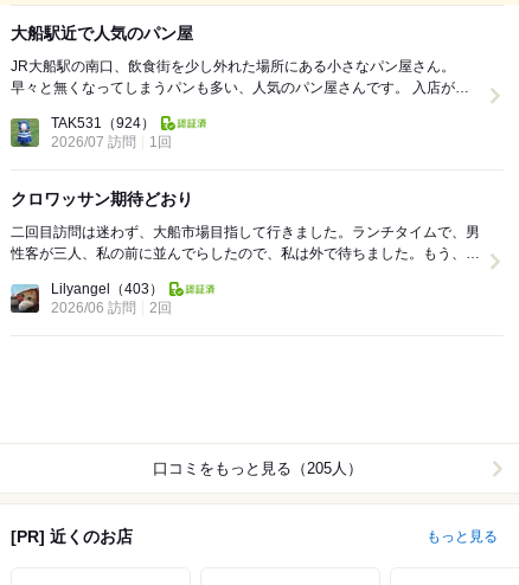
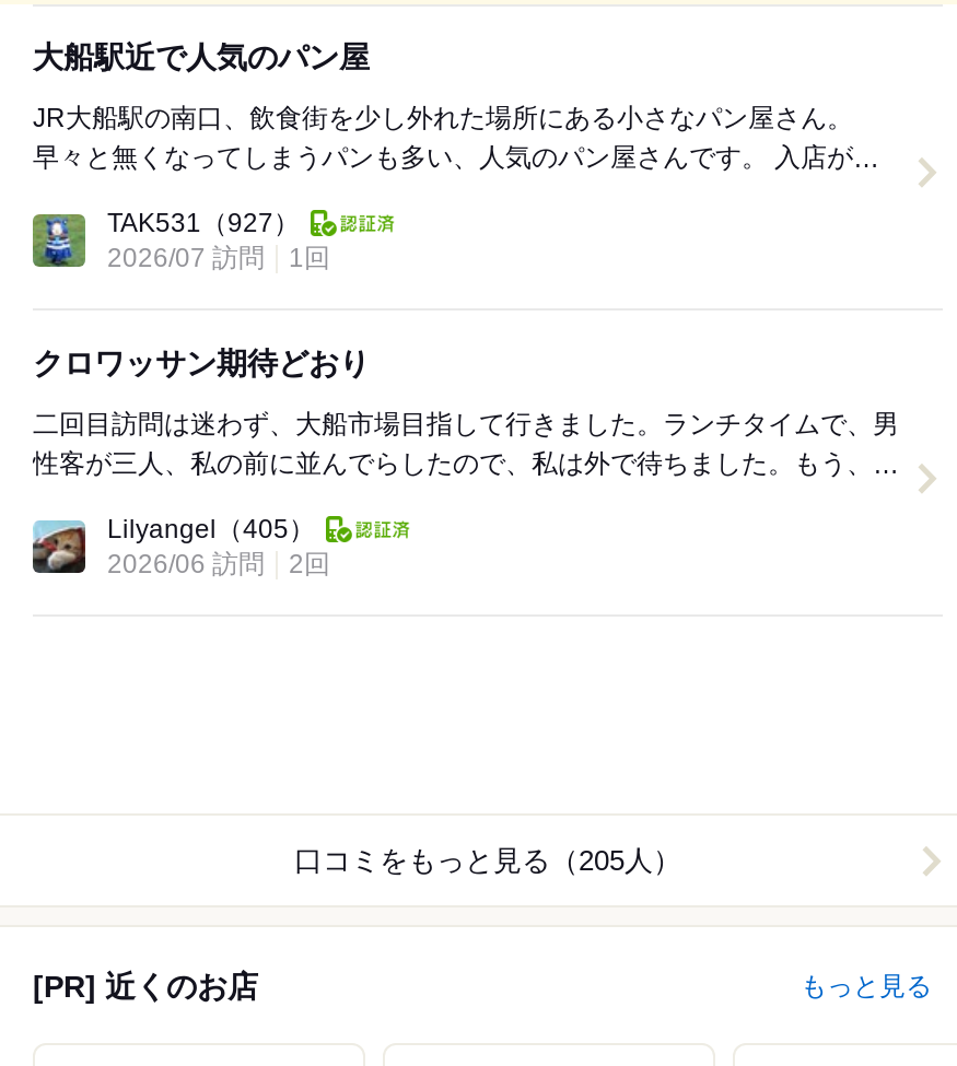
[51,115,155,132] TAK531（924） -> [107,208,300,239] TAK531（927）
[51,281,164,298] Lilyangel（403） -> [107,515,315,545] Lilyangel（405）

